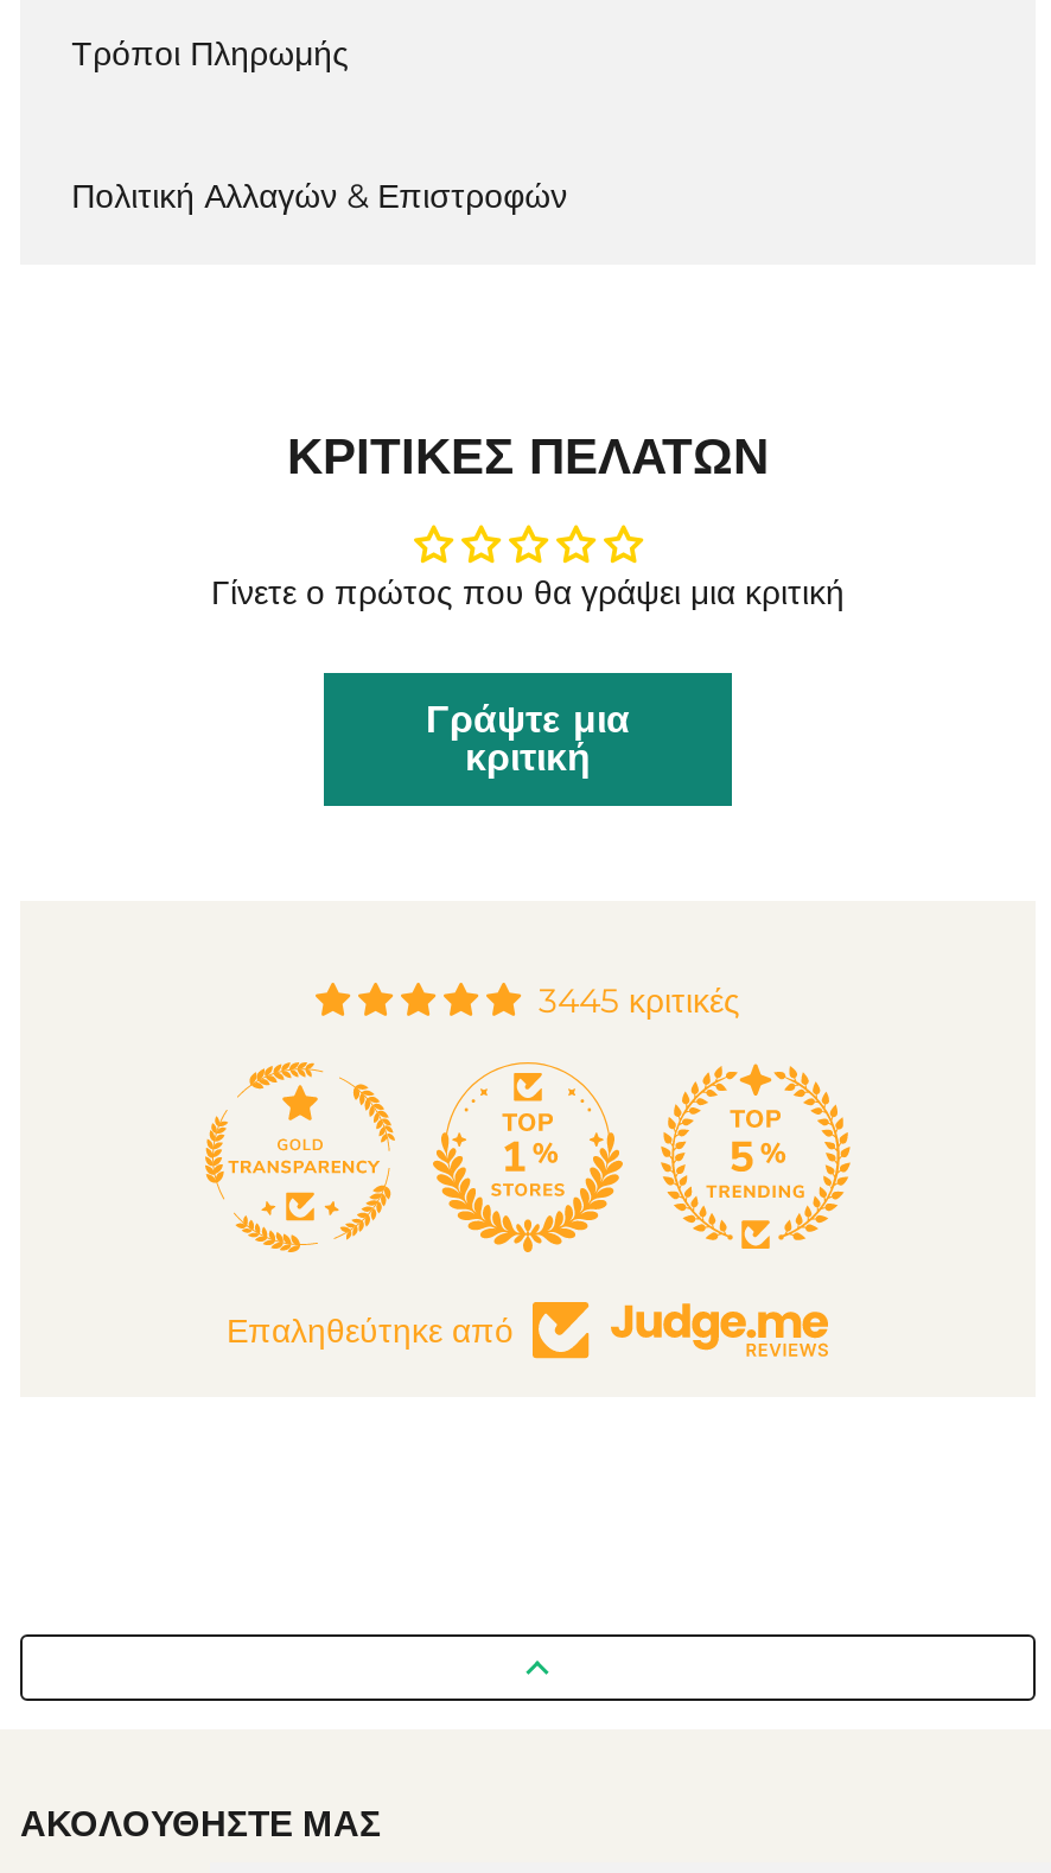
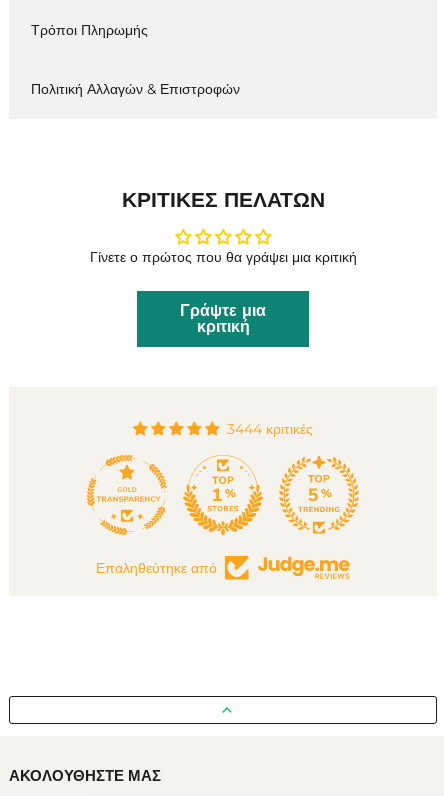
[539,979,740,1022] 3445 κριτικές -> [227,419,313,437] 3444 κριτικές

